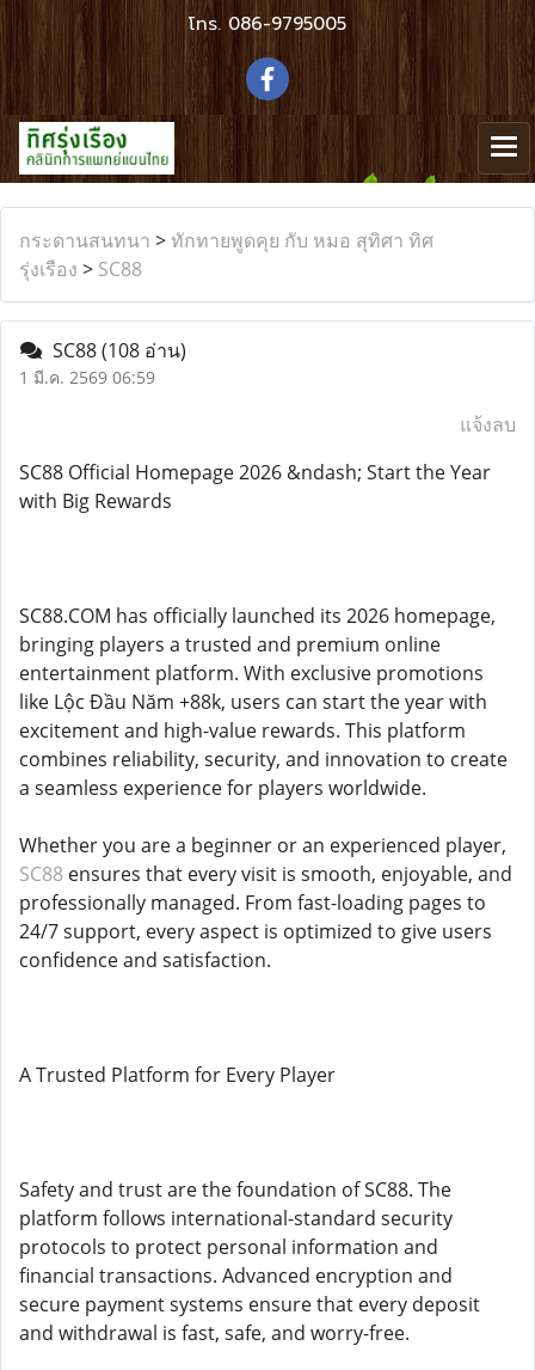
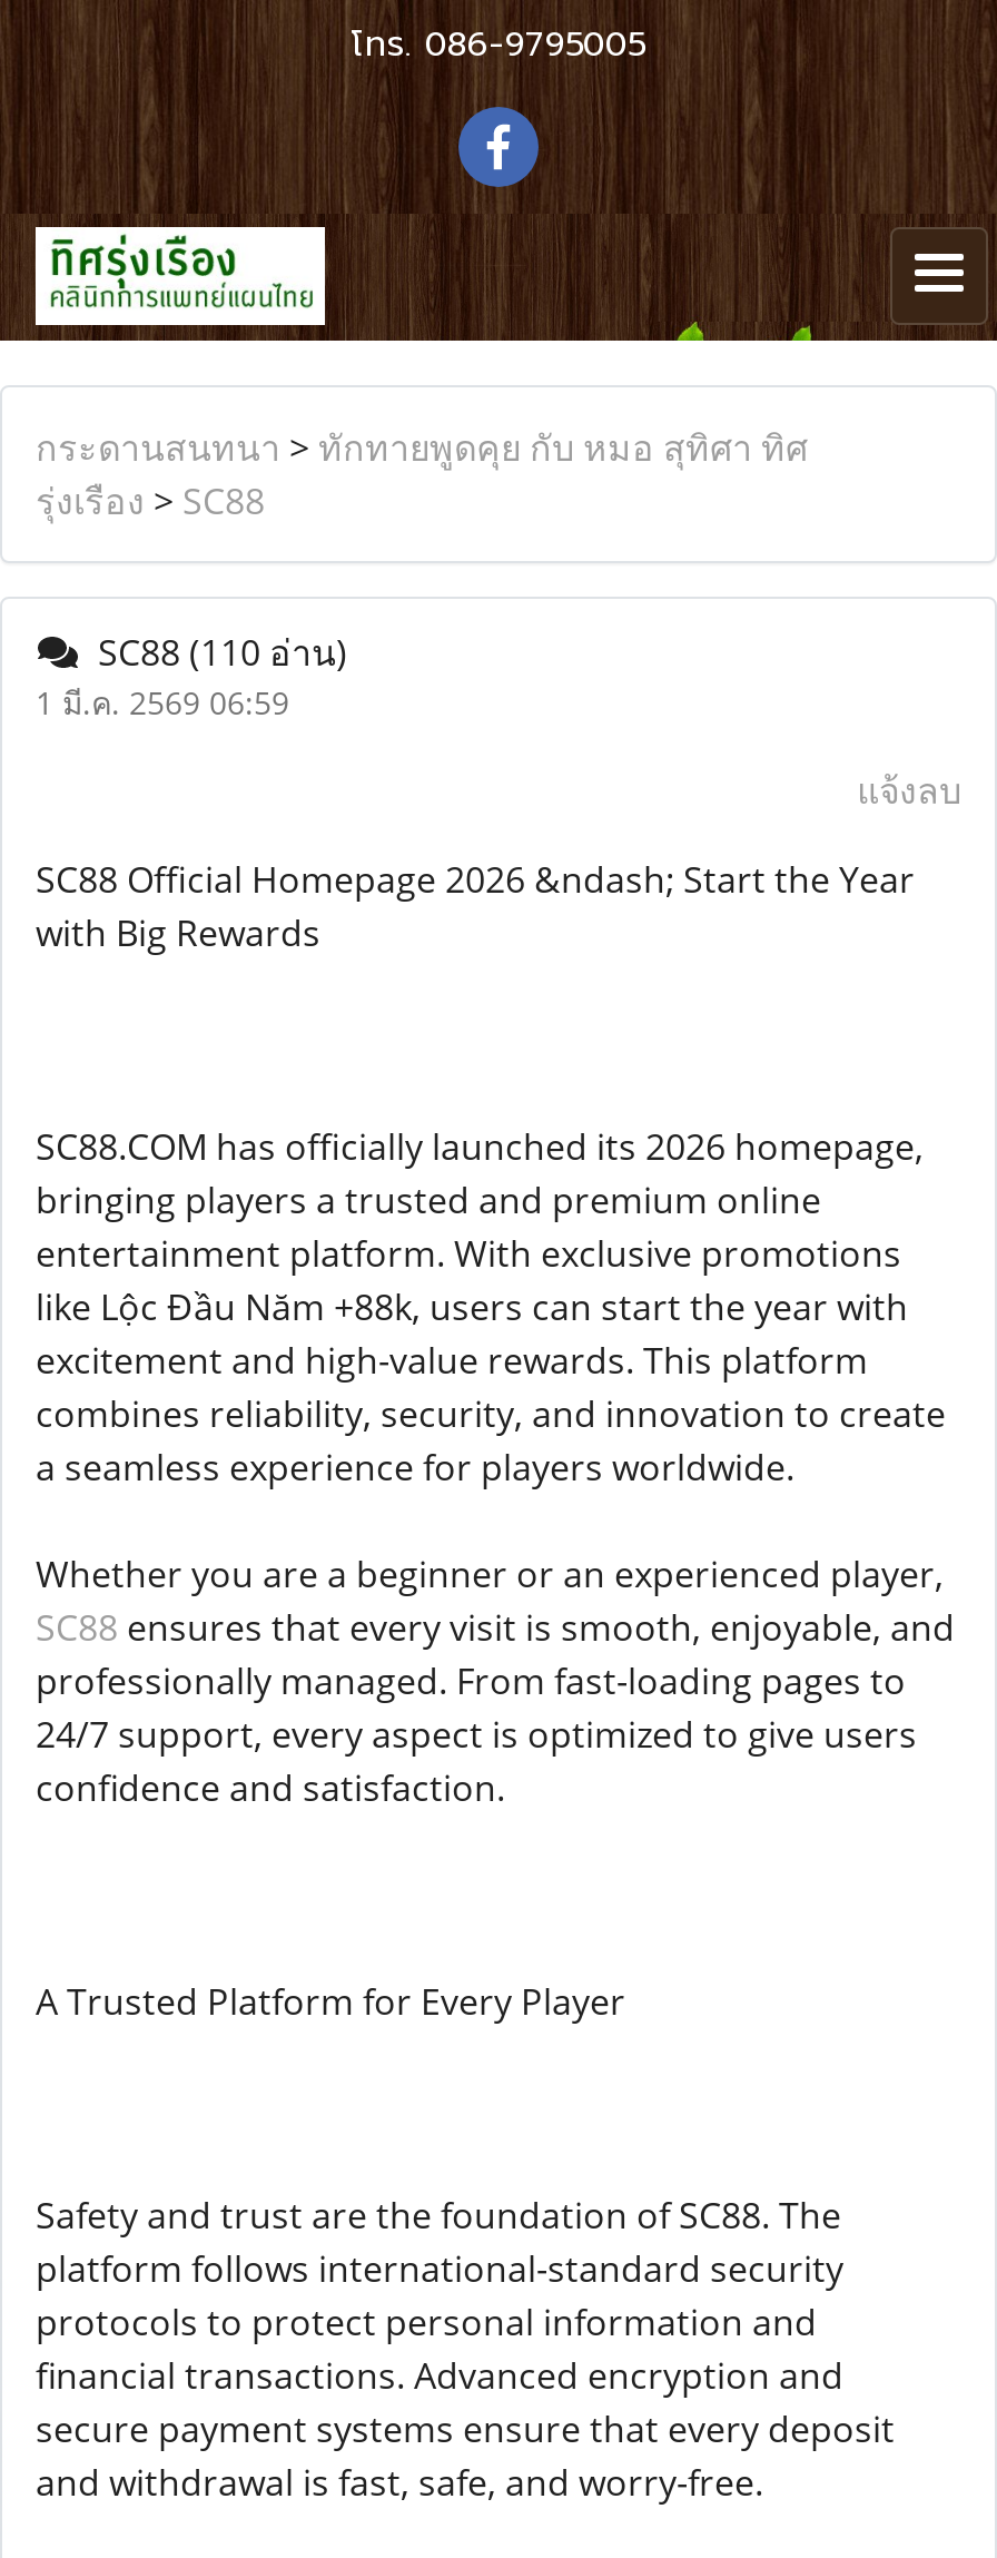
[43,337,186,363] SC88 (108 อ่าน) -> [80,628,347,677] SC88 (110 อ่าน)

